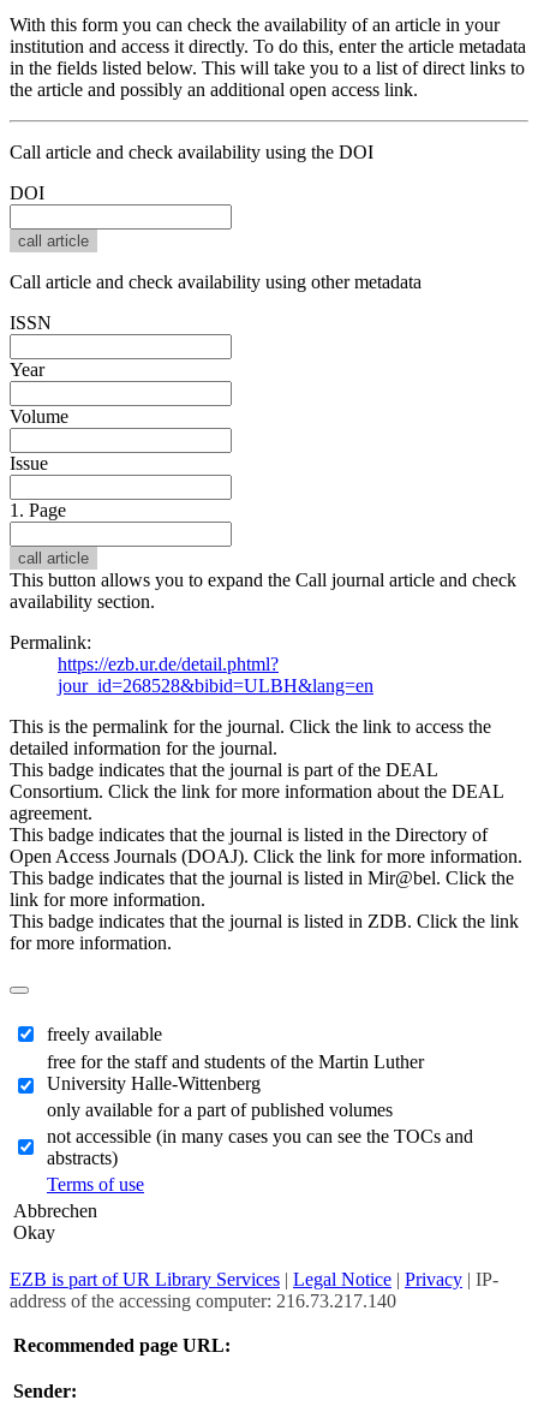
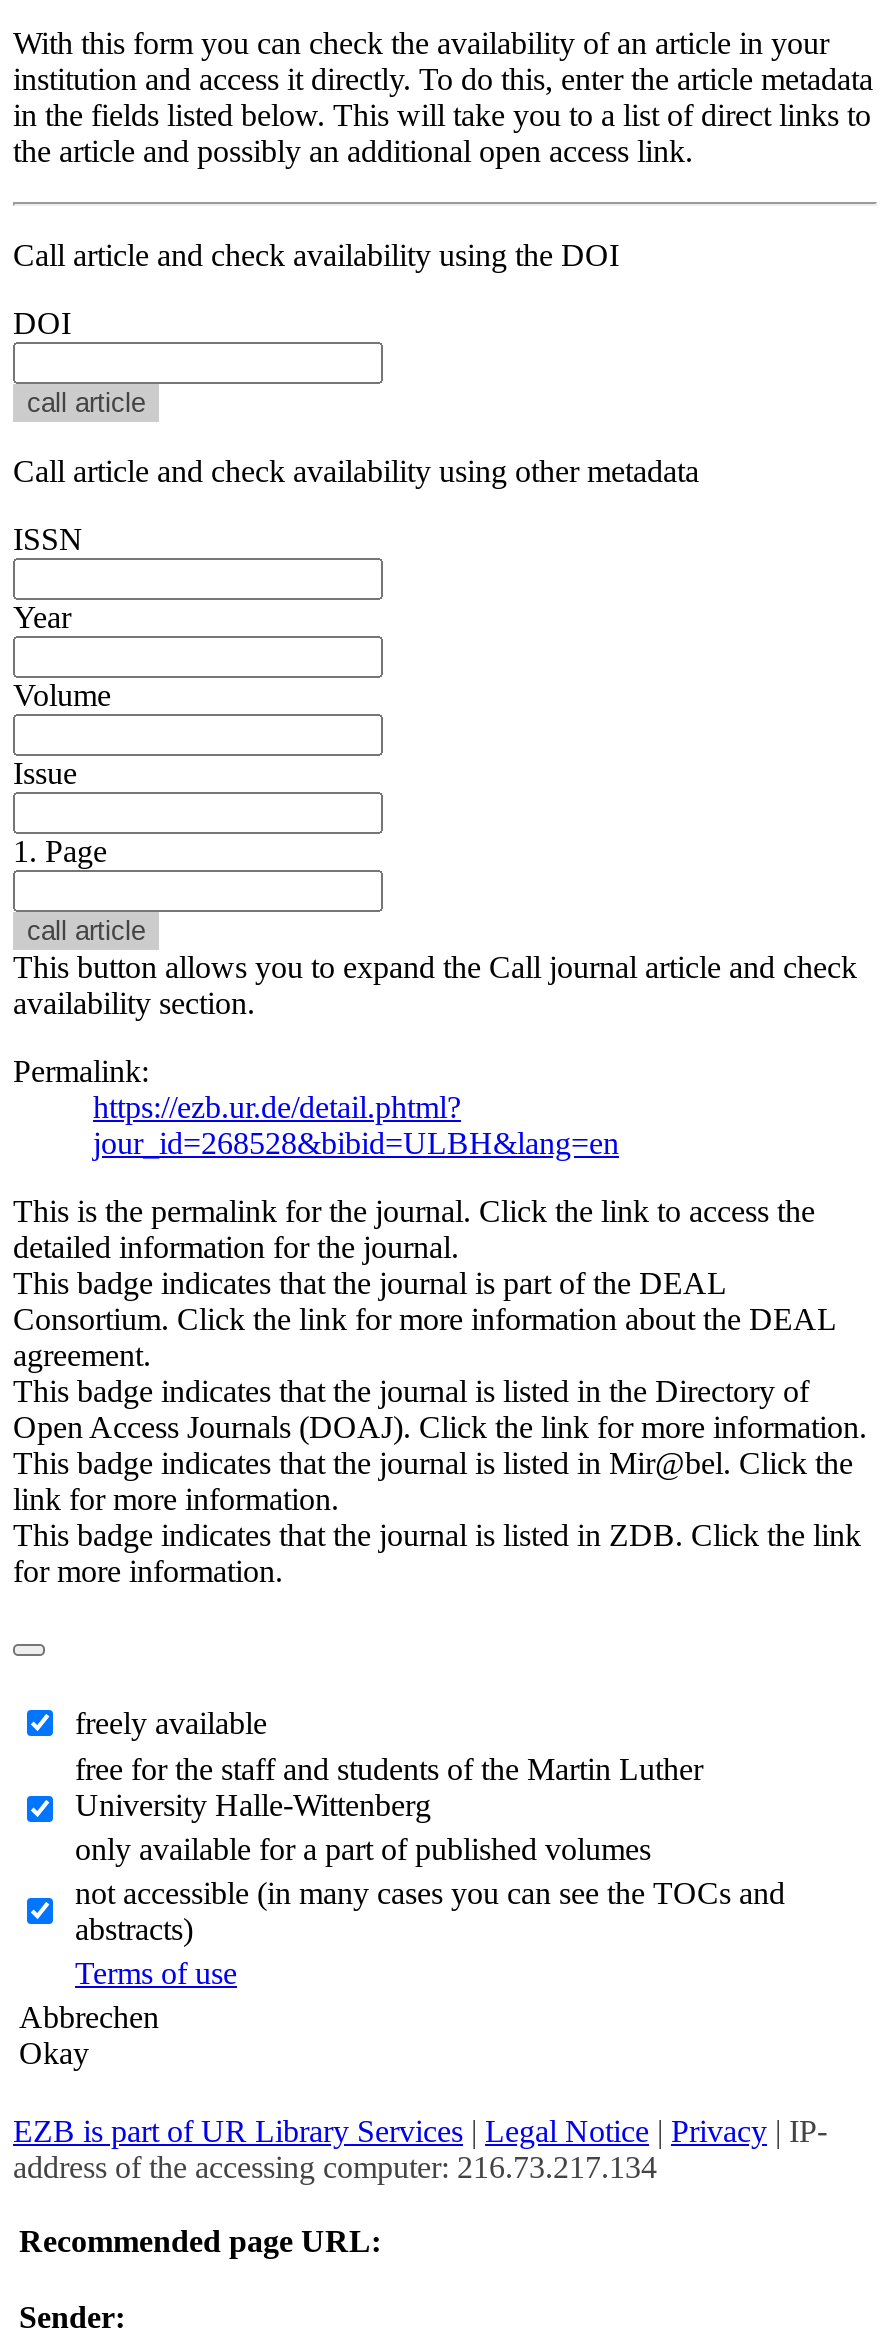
[10,1290,396,1311] address of the accessing computer: 216.73.217.140 -> [13,2149,657,2183] address of the accessing computer: 216.73.217.134

